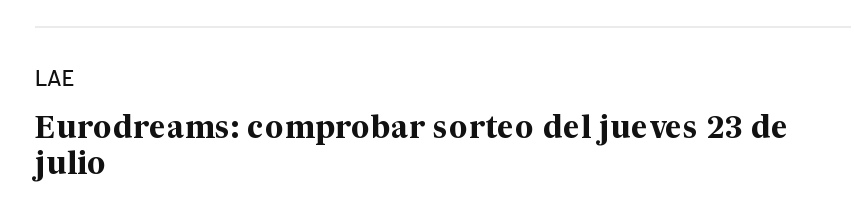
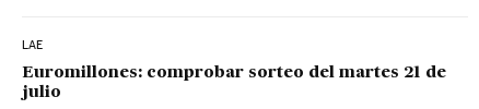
[35,115,789,145] Eurodreams: comprobar sorteo del jueves 23 de -> [22,64,446,80] Euromillones: comprobar sorteo del martes 21 de

